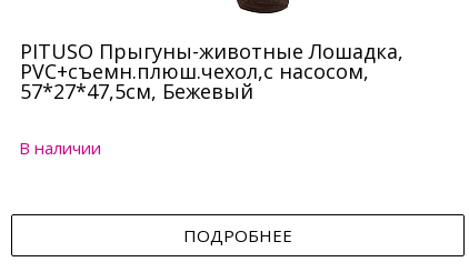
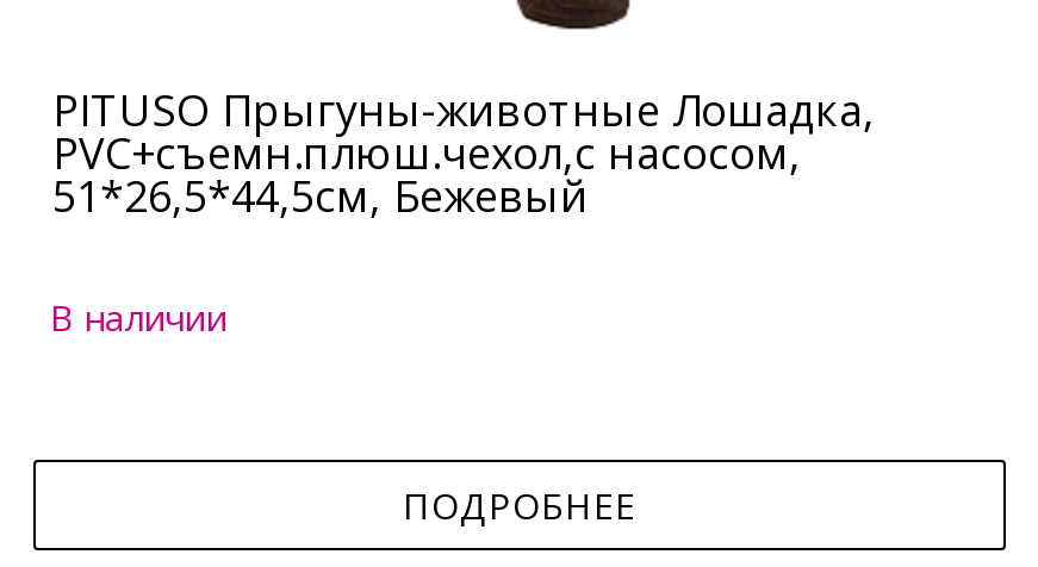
[20,78,253,104] 57*27*47,5см, Бежевый -> [52,167,589,224] 51*26,5*44,5см, Бежевый

